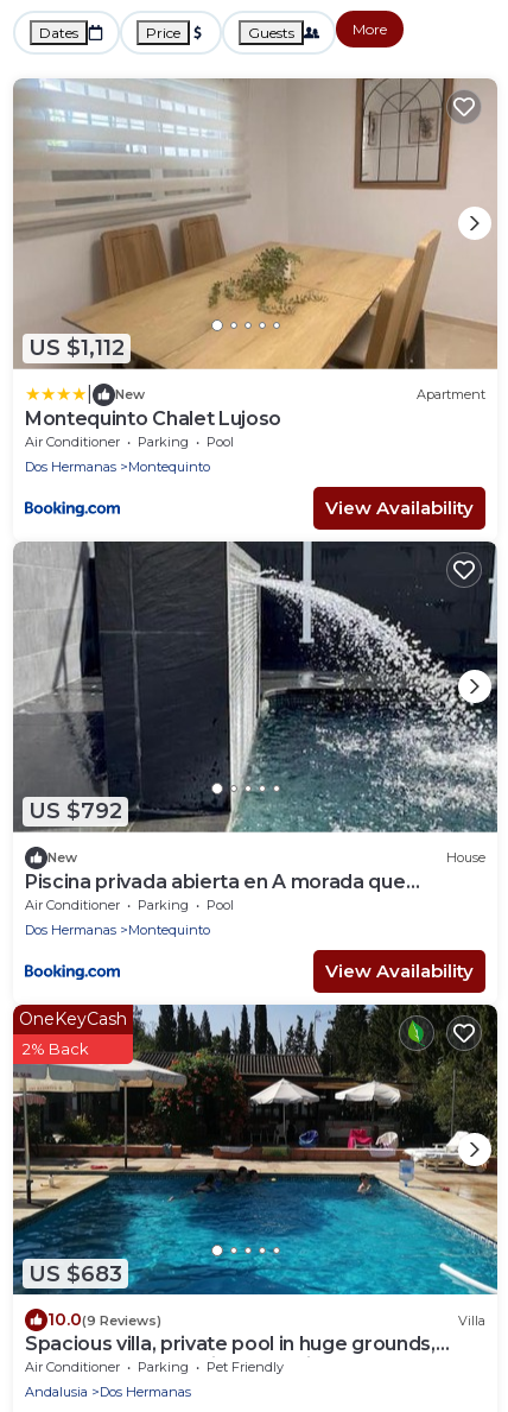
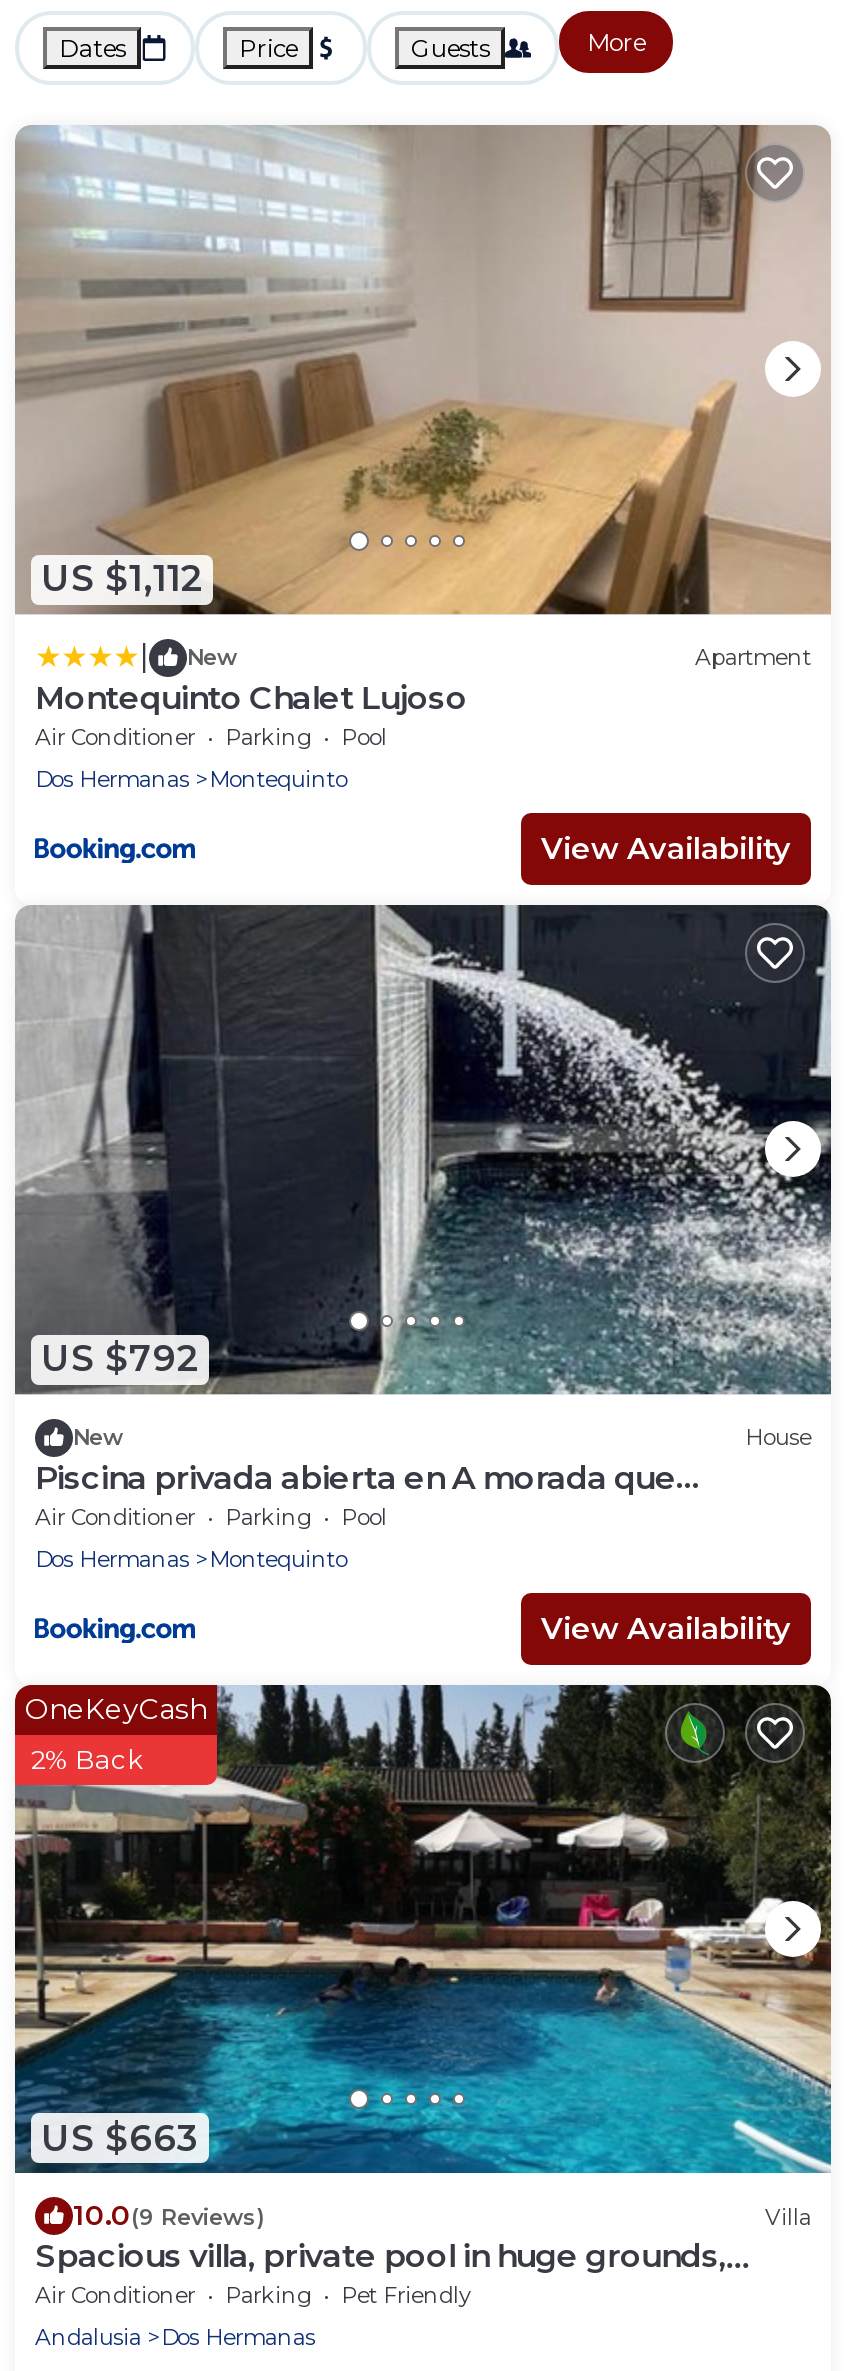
[28,1261,122,1287] US $683 -> [41,2117,199,2161] US $663

